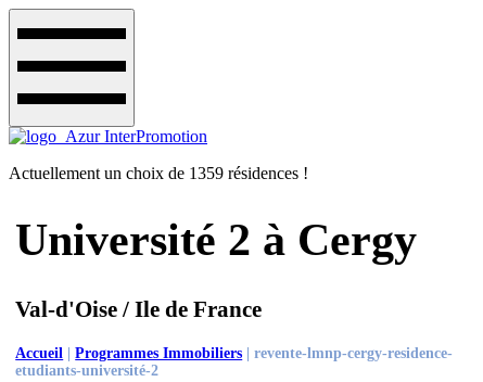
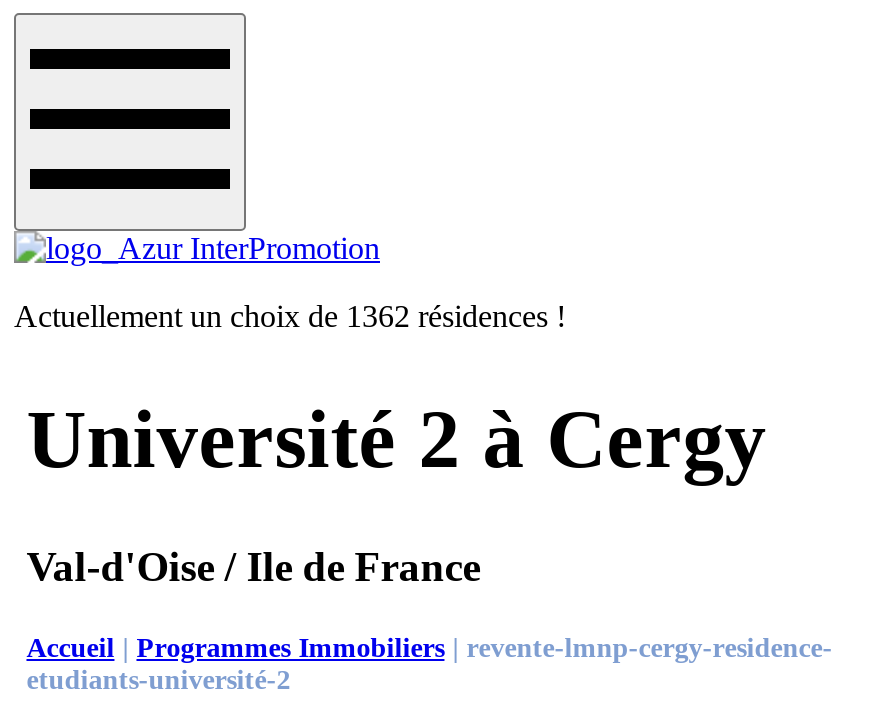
[9,164,308,182] Actuellement un choix de 1359 résidences ! -> [14,299,566,333] Actuellement un choix de 1362 résidences !

